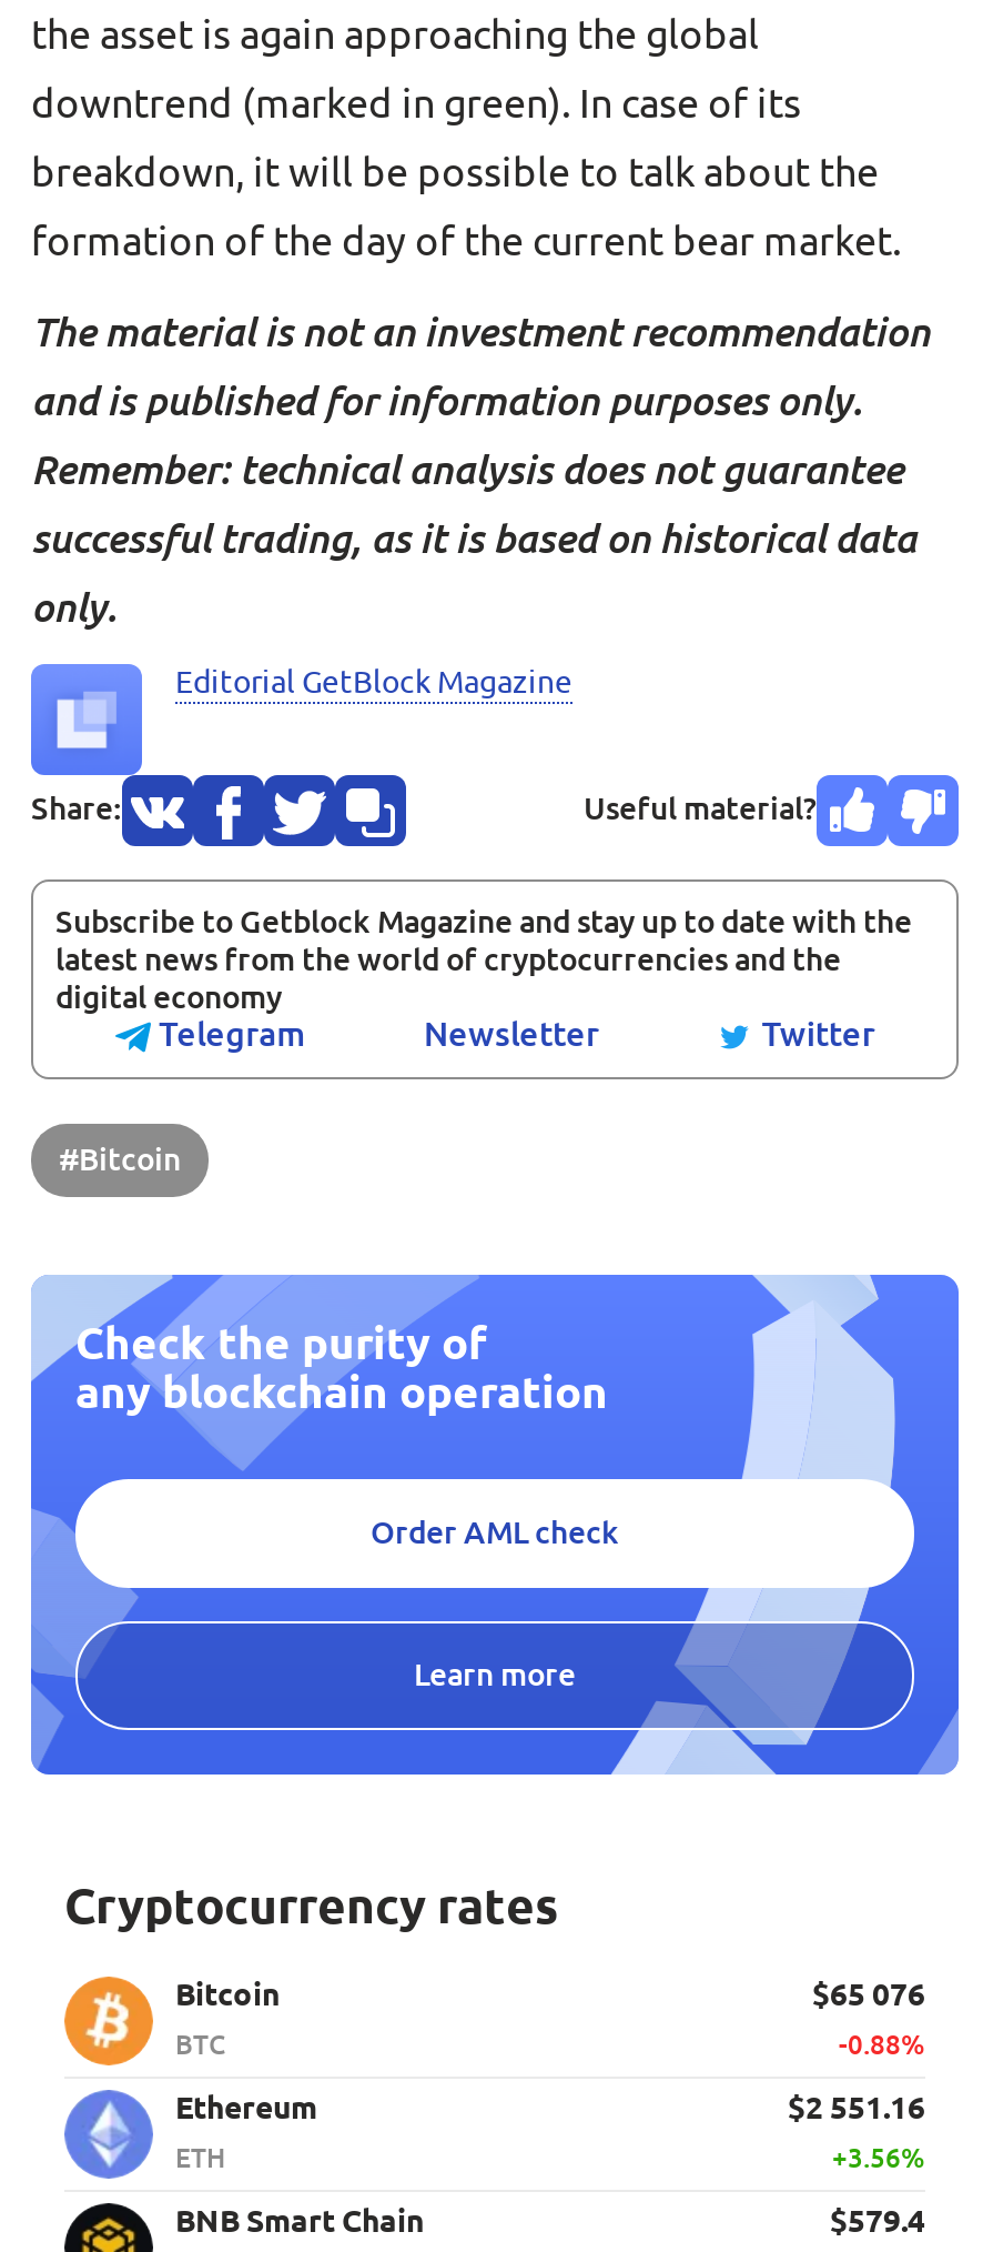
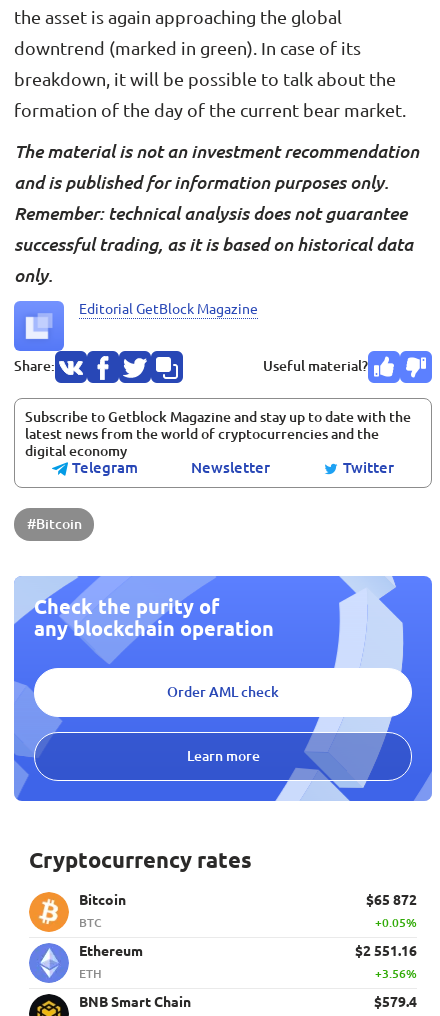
[812,1976,925,2011] $65 076 -> [366,892,417,908] $65 872
[839,2030,925,2059] -0.88% -> [375,916,417,929] +0.05%

